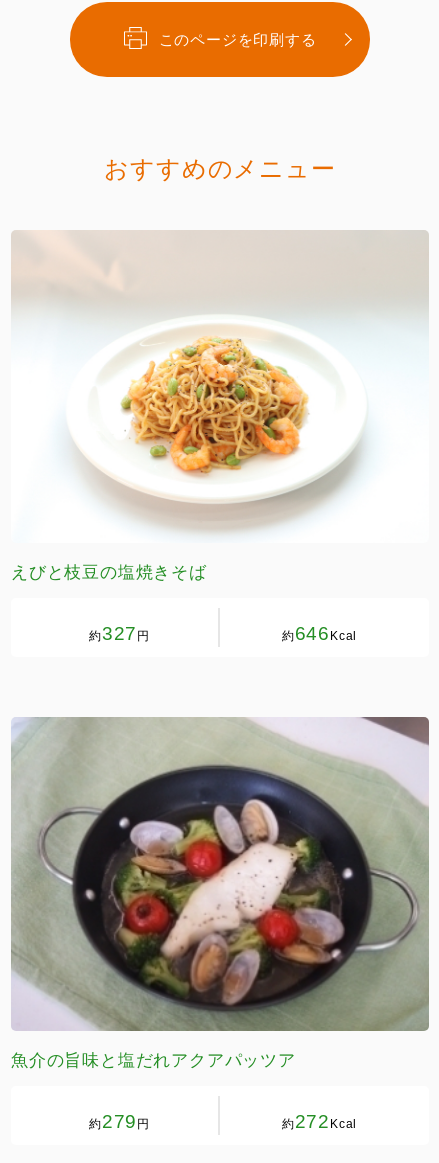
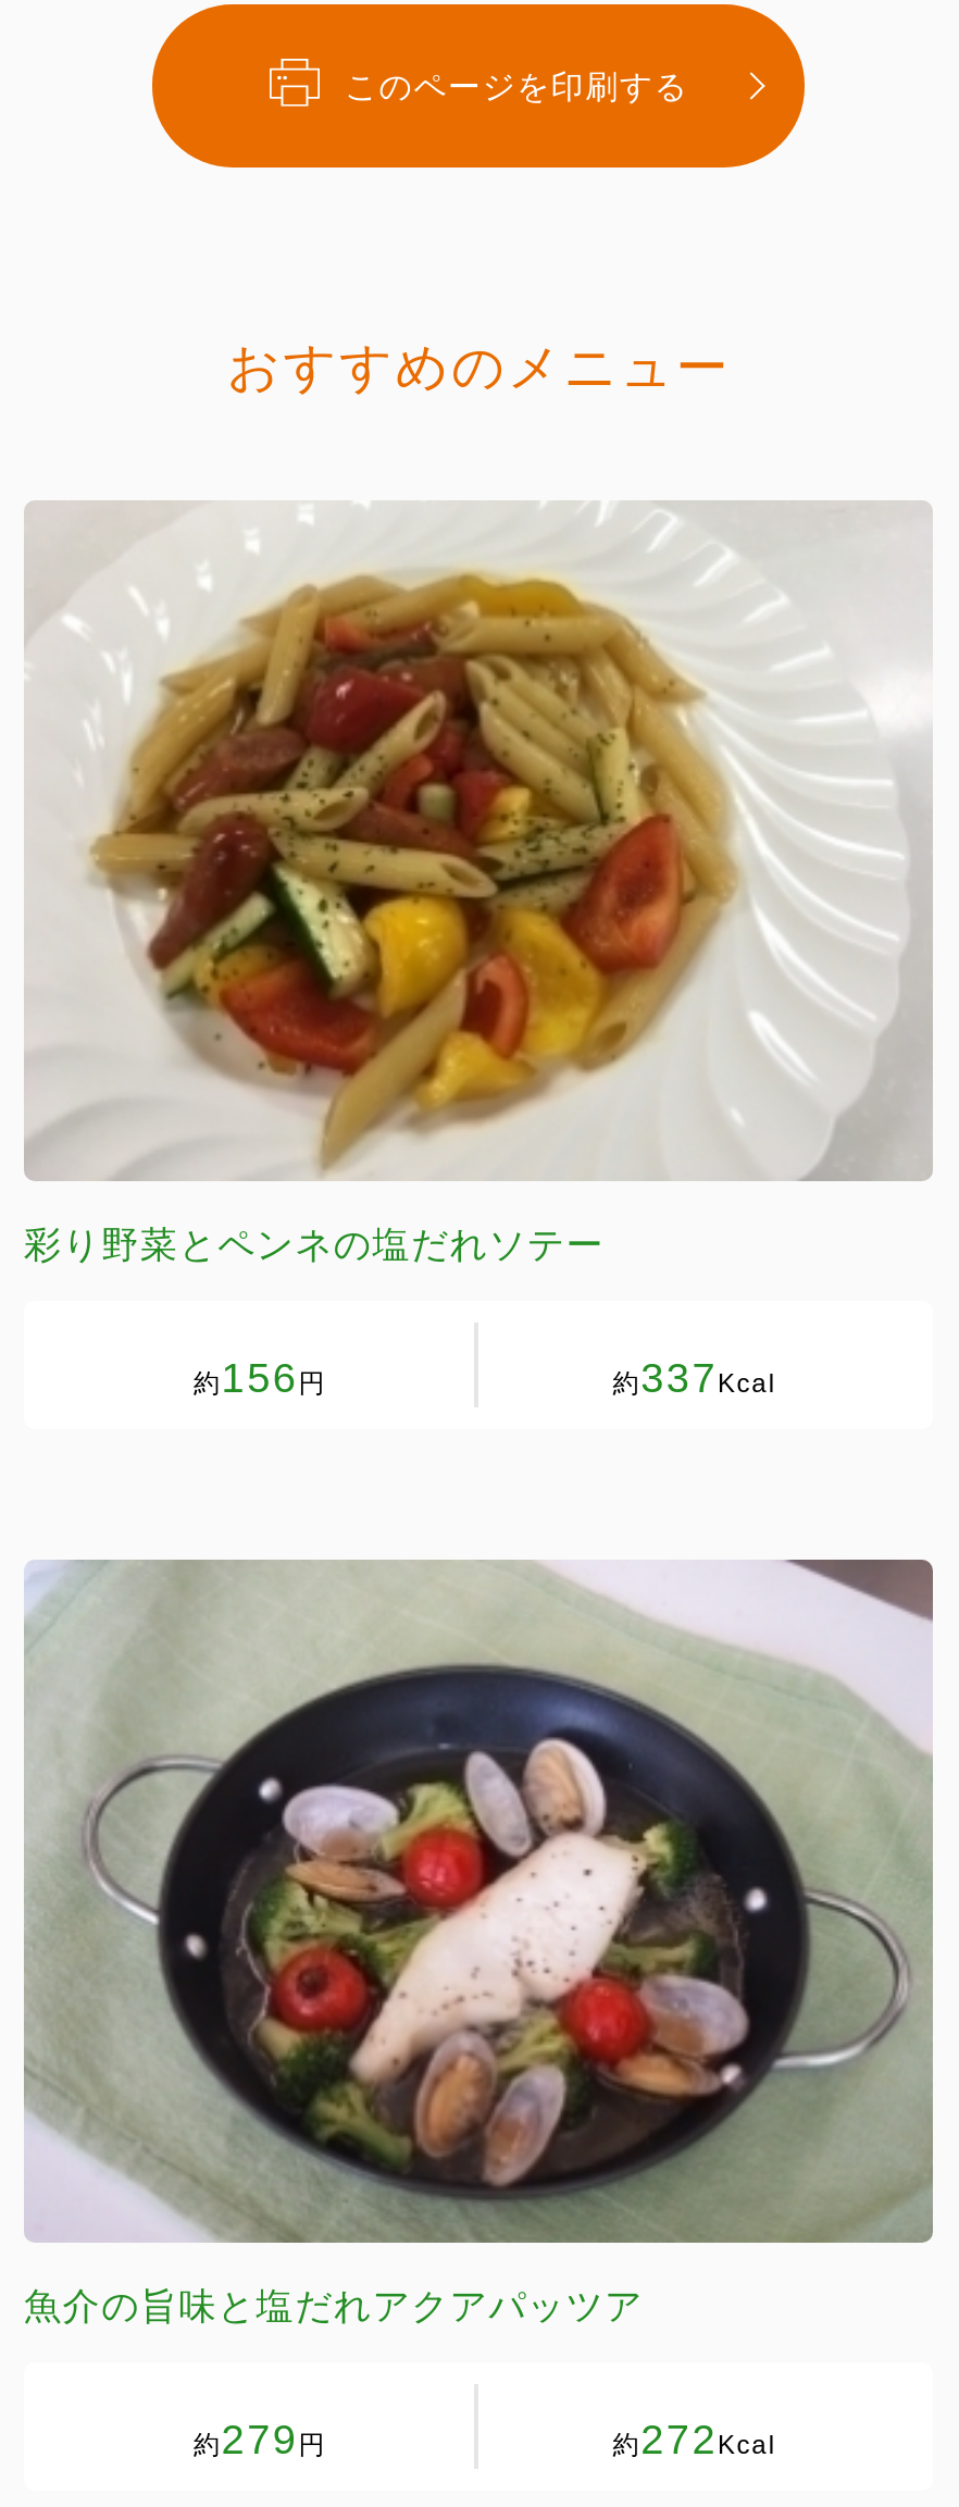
[11,231,428,582] [image] | えびと枝豆の塩焼きそば -> [24,505,933,1266] [image] | 彩り野菜とペンネの塩だれソテー
[89,623,357,644] 約327円 | 約646Kcal -> [194,1355,777,1401] 約156円 | 約337Kcal

